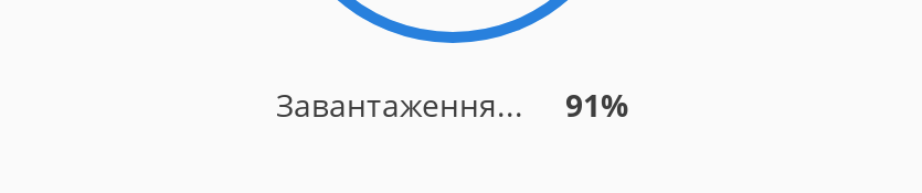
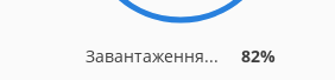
[276,83,629,125] Завантаження... 91% -> [86,44,276,66] Завантаження... 82%

